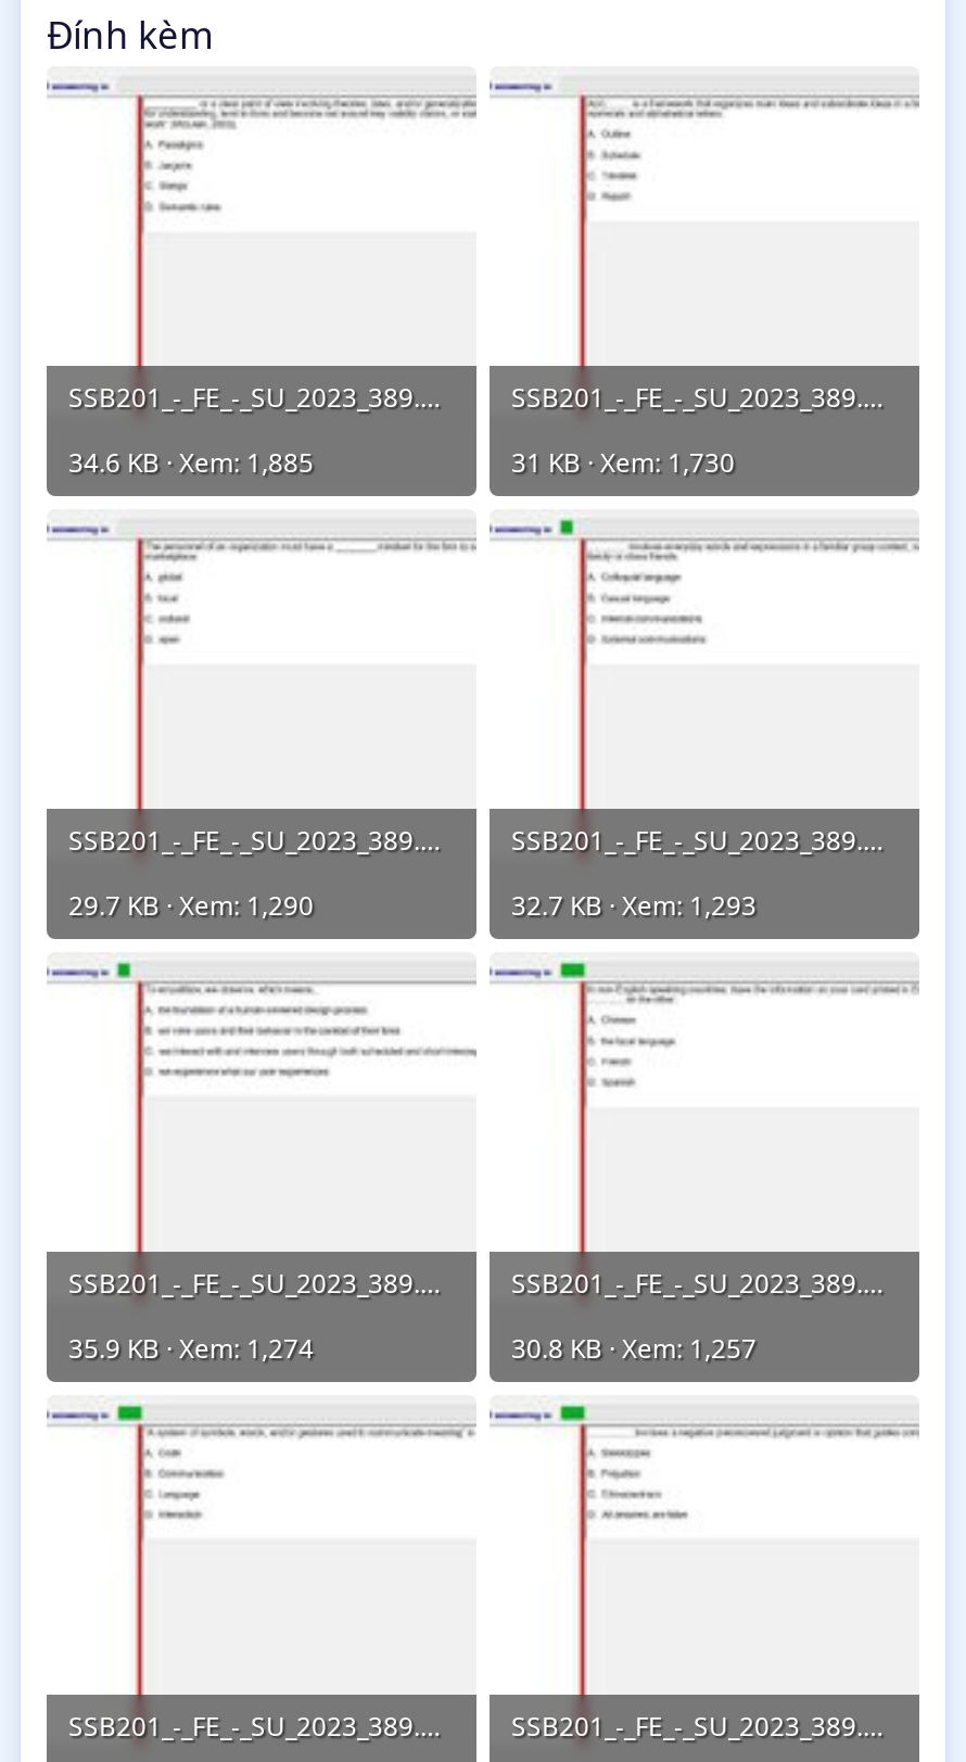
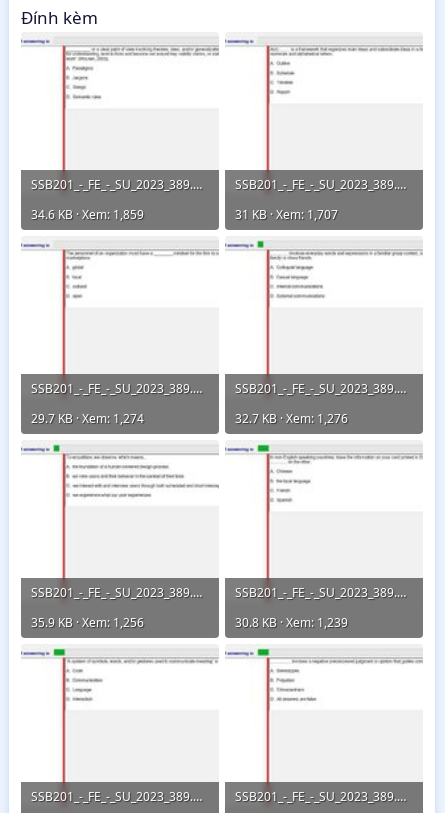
[68,444,314,481] 34.6 KB · Xem: 1,885 -> [31,206,144,223] 34.6 KB · Xem: 1,859
[511,444,735,481] 31 KB · Xem: 1,730 -> [235,206,338,223] 31 KB · Xem: 1,707
[68,887,314,924] 29.7 KB · Xem: 1,290 -> [31,410,144,427] 29.7 KB · Xem: 1,274
[511,887,757,924] 32.7 KB · Xem: 1,293 -> [235,410,348,427] 32.7 KB · Xem: 1,276
[68,1330,314,1367] 35.9 KB · Xem: 1,274 -> [31,614,144,631] 35.9 KB · Xem: 1,256
[511,1330,757,1367] 30.8 KB · Xem: 1,257 -> [235,614,348,631] 30.8 KB · Xem: 1,239

